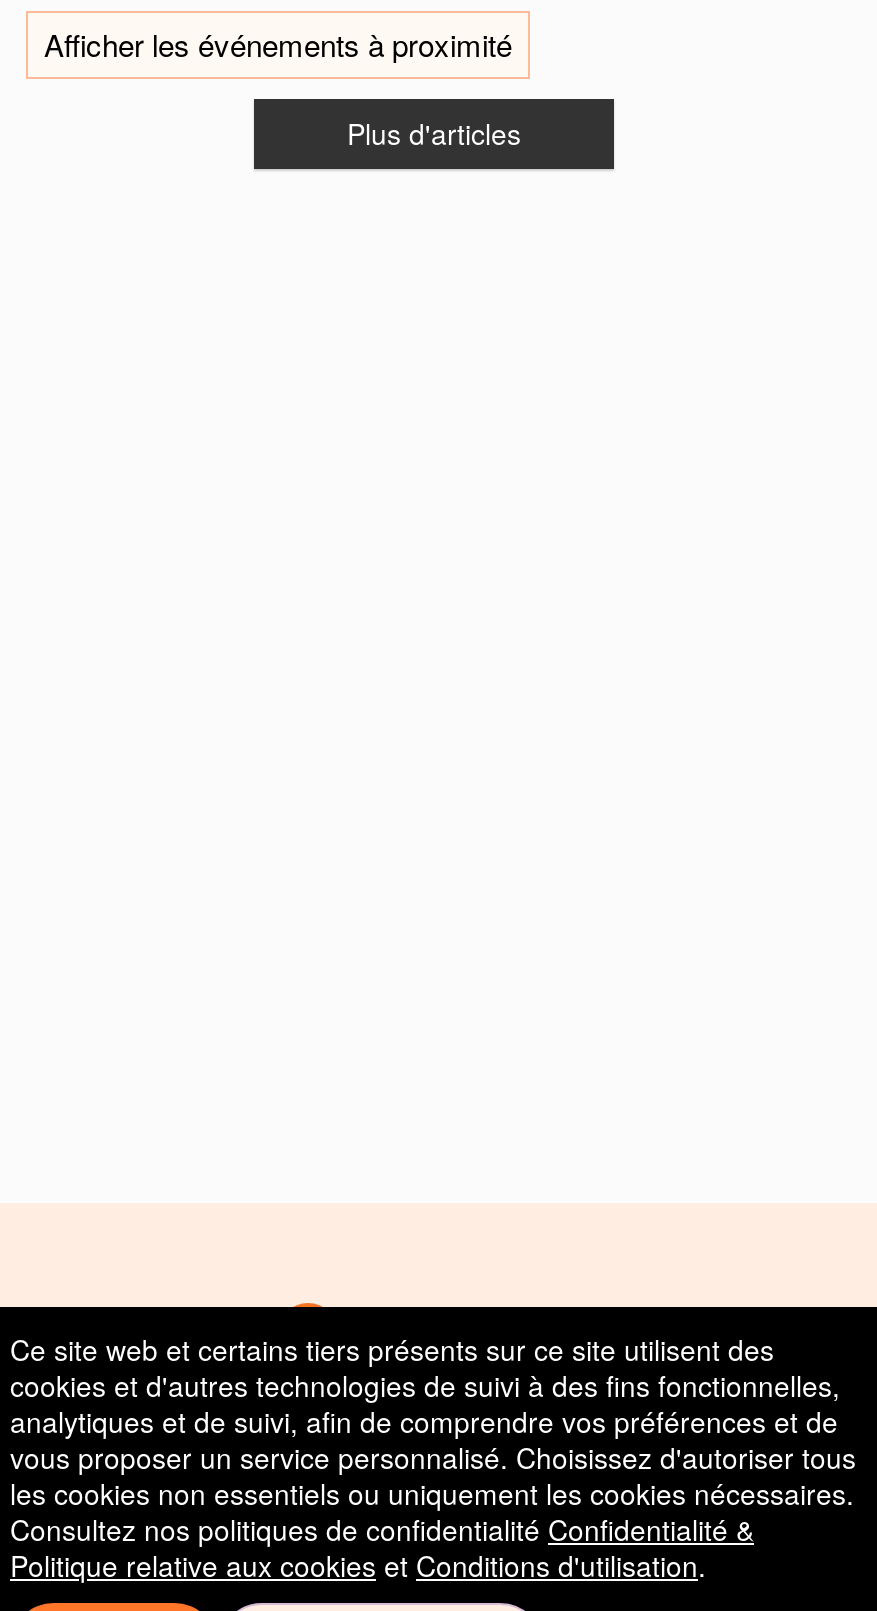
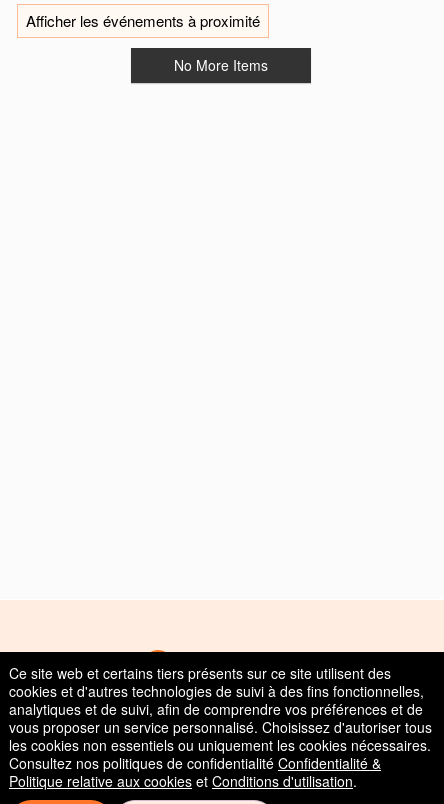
[347,113,521,153] Plus d'articles -> [174,55,268,75] No More Items

